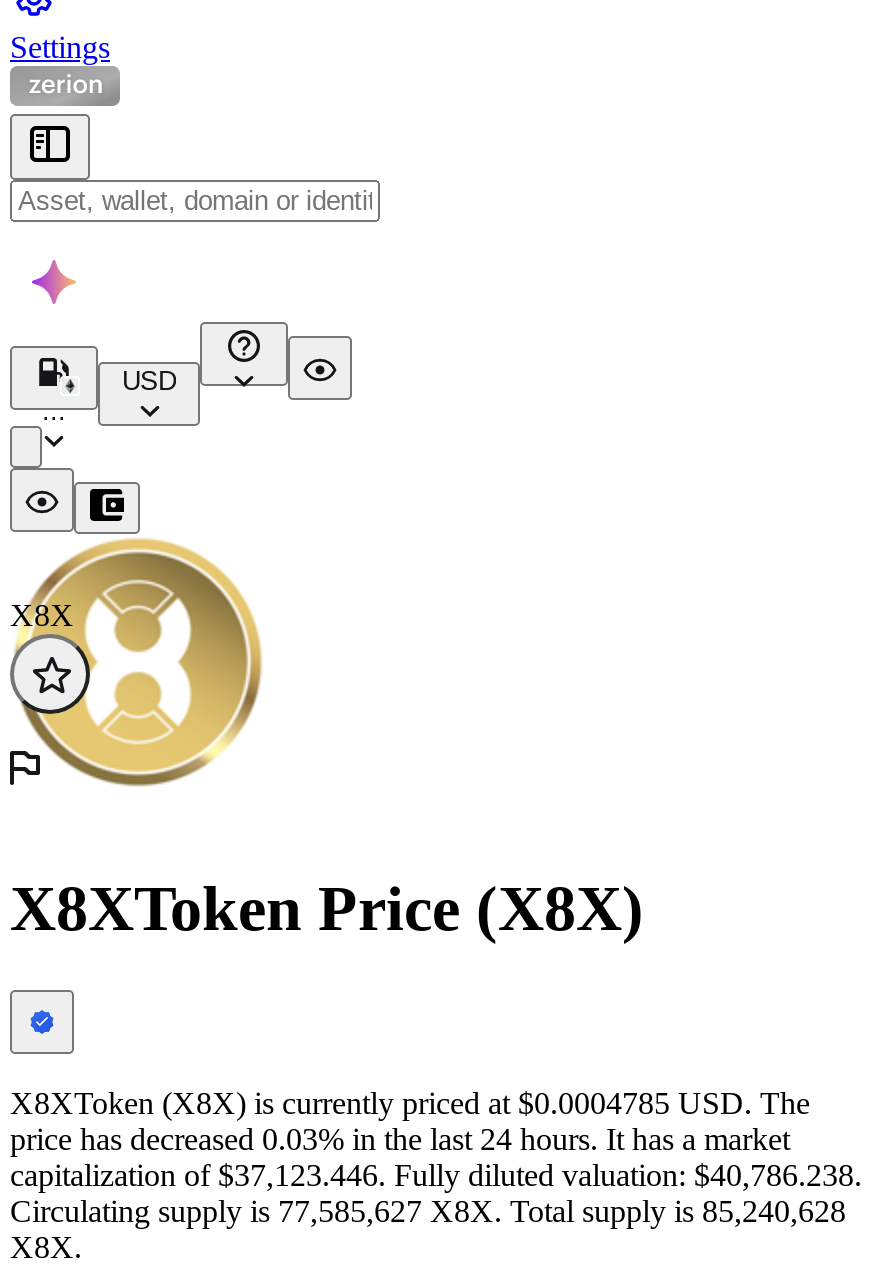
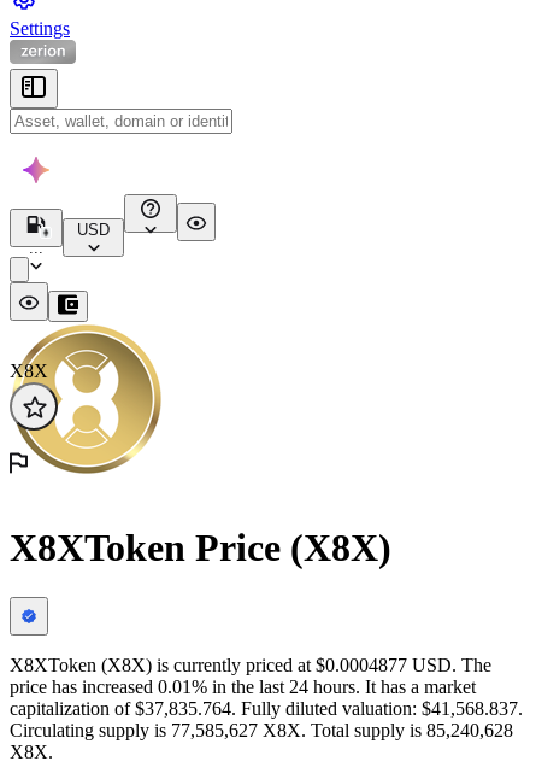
[10,1086,810,1120] X8XToken (X8X) is currently priced at $0.0004785 USD. The -> [10,655,491,675] X8XToken (X8X) is currently priced at $0.0004877 USD. The
[10,1122,790,1156] price has decreased 0.03% in the last 24 hours. It has a market -> [10,676,476,697] price has increased 0.01% in the last 24 hours. It has a market
[10,1158,862,1192] capitalization of $37,123.446. Fully diluted valuation: $40,786.238. -> [10,698,523,719] capitalization of $37,835.764. Fully diluted valuation: $41,568.837.

